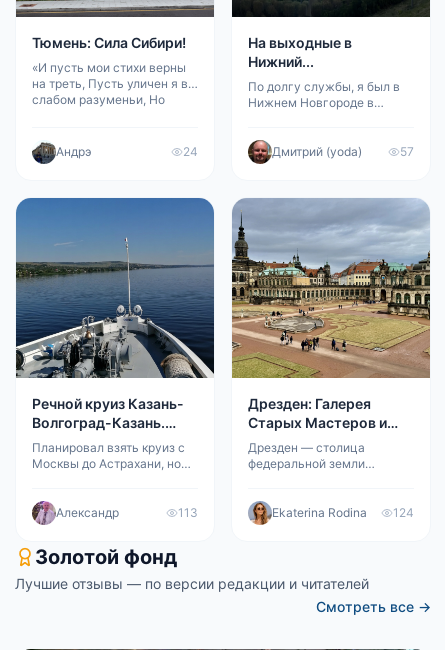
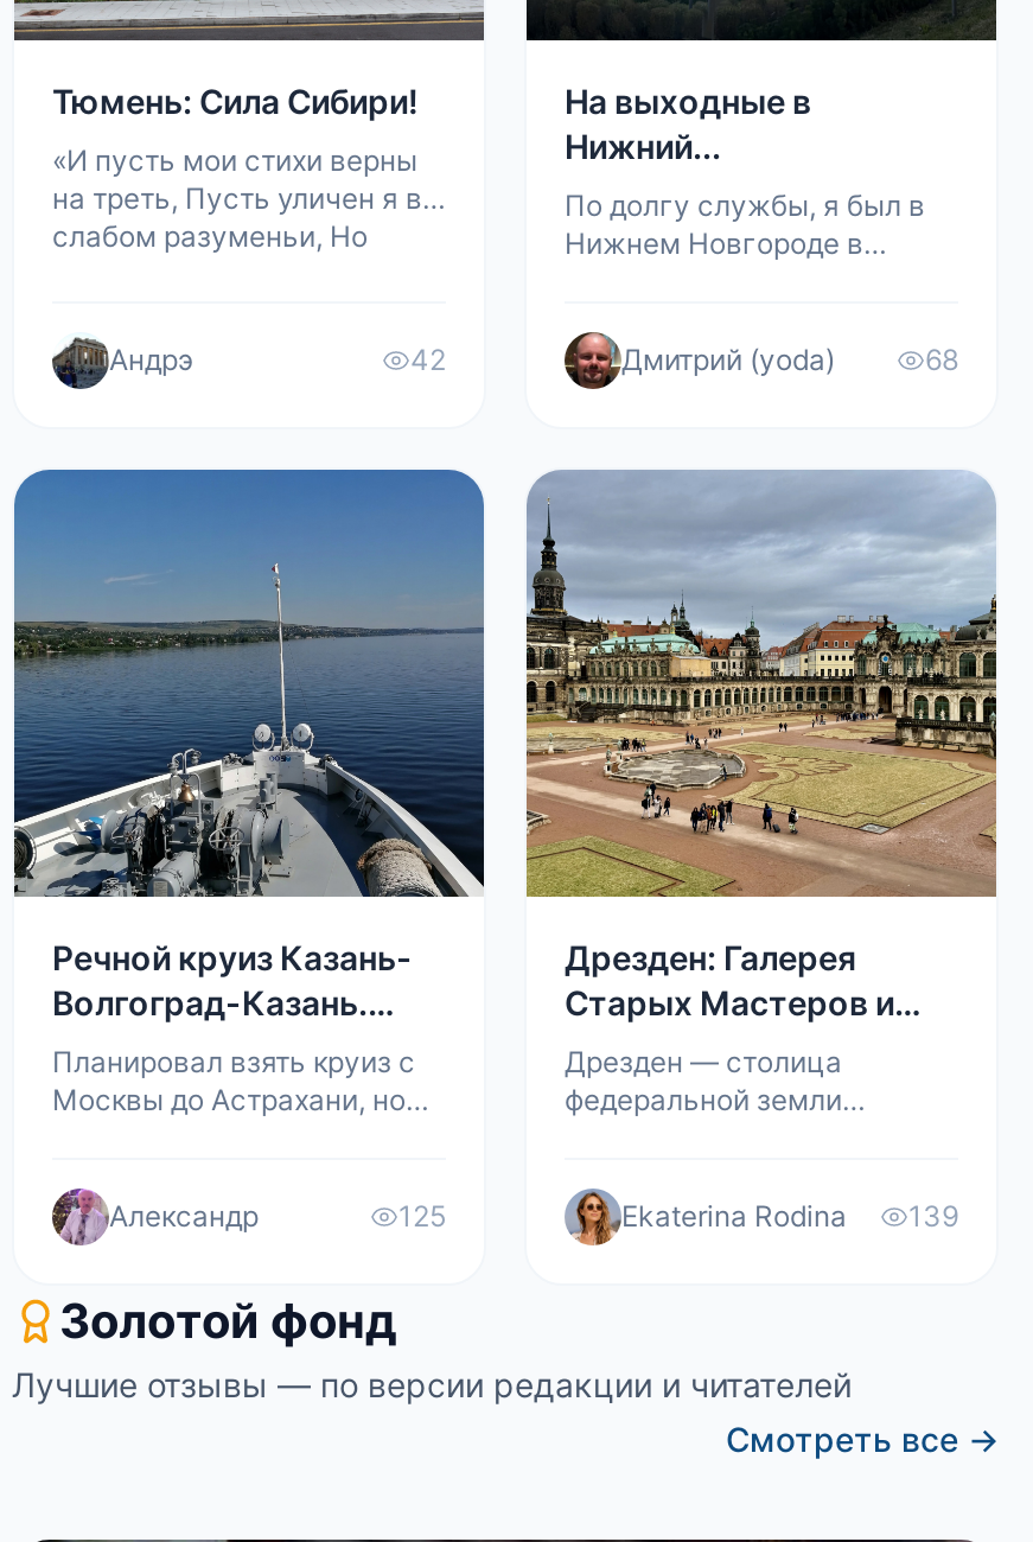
[183,144,198,159] 24 -> [410,342,446,377] 42
[400,144,414,159] 57 -> [925,342,958,377] 68
[178,505,198,520] 113 -> [398,1198,446,1234] 125
[393,505,414,520] 124 -> [908,1198,958,1234] 139

